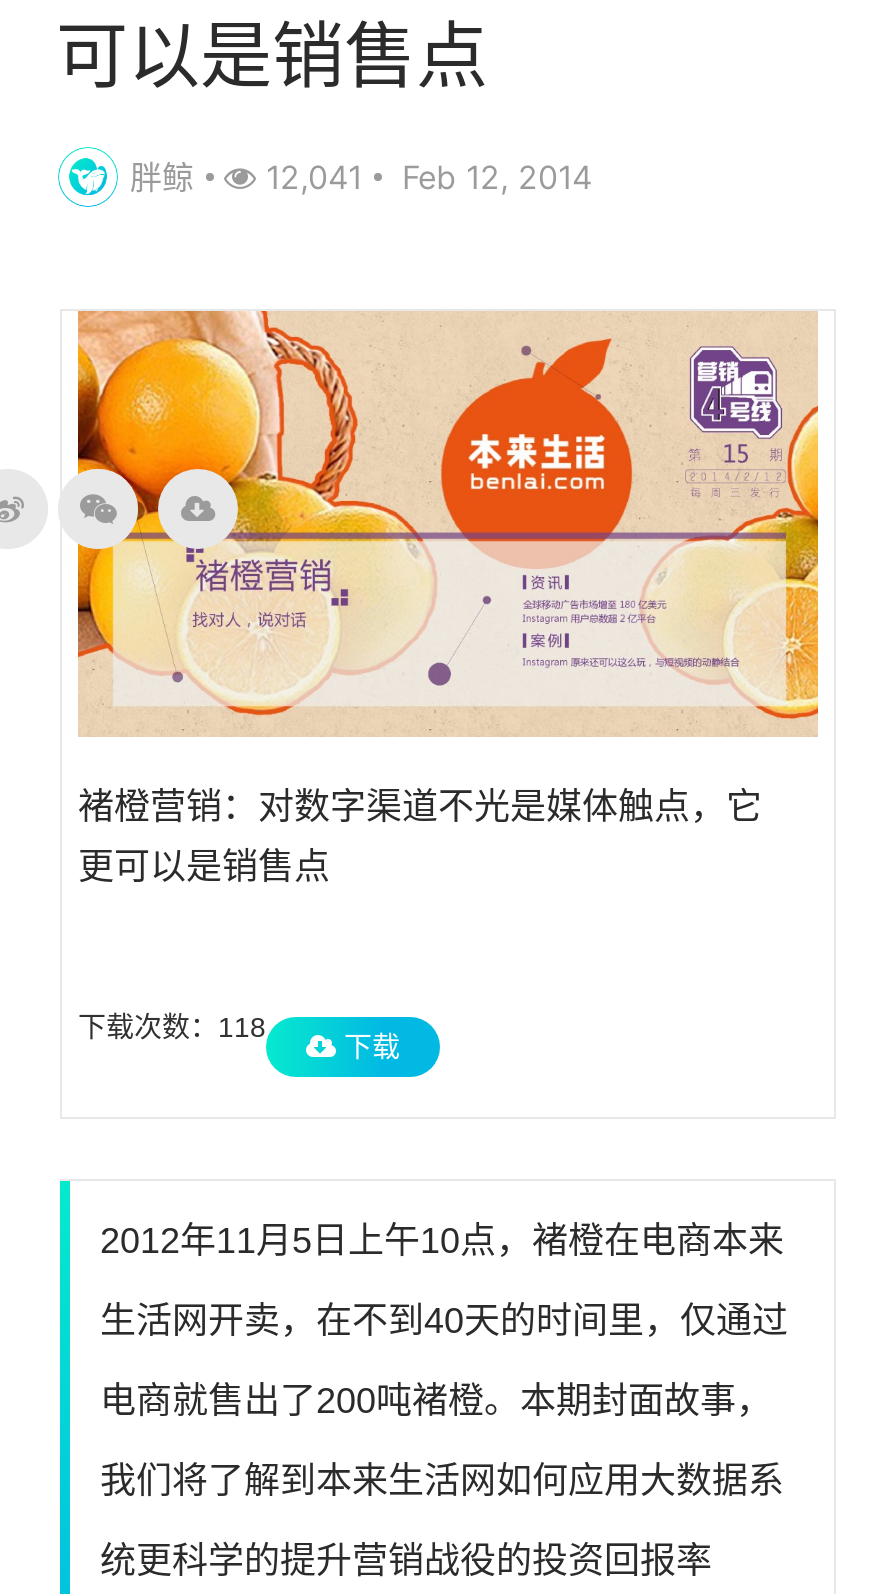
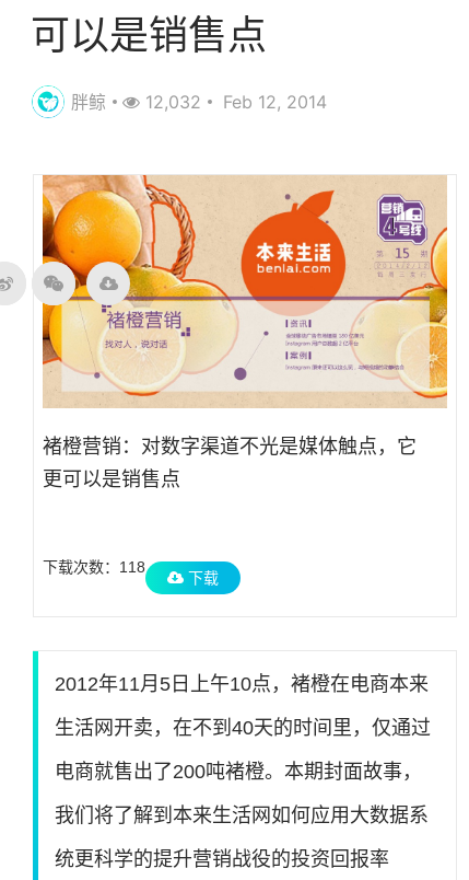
[130,157,592,197] 胖鲸 12,041 Feb 12, 2014 -> [71,91,327,113] 胖鲸 12,032 Feb 12, 2014

